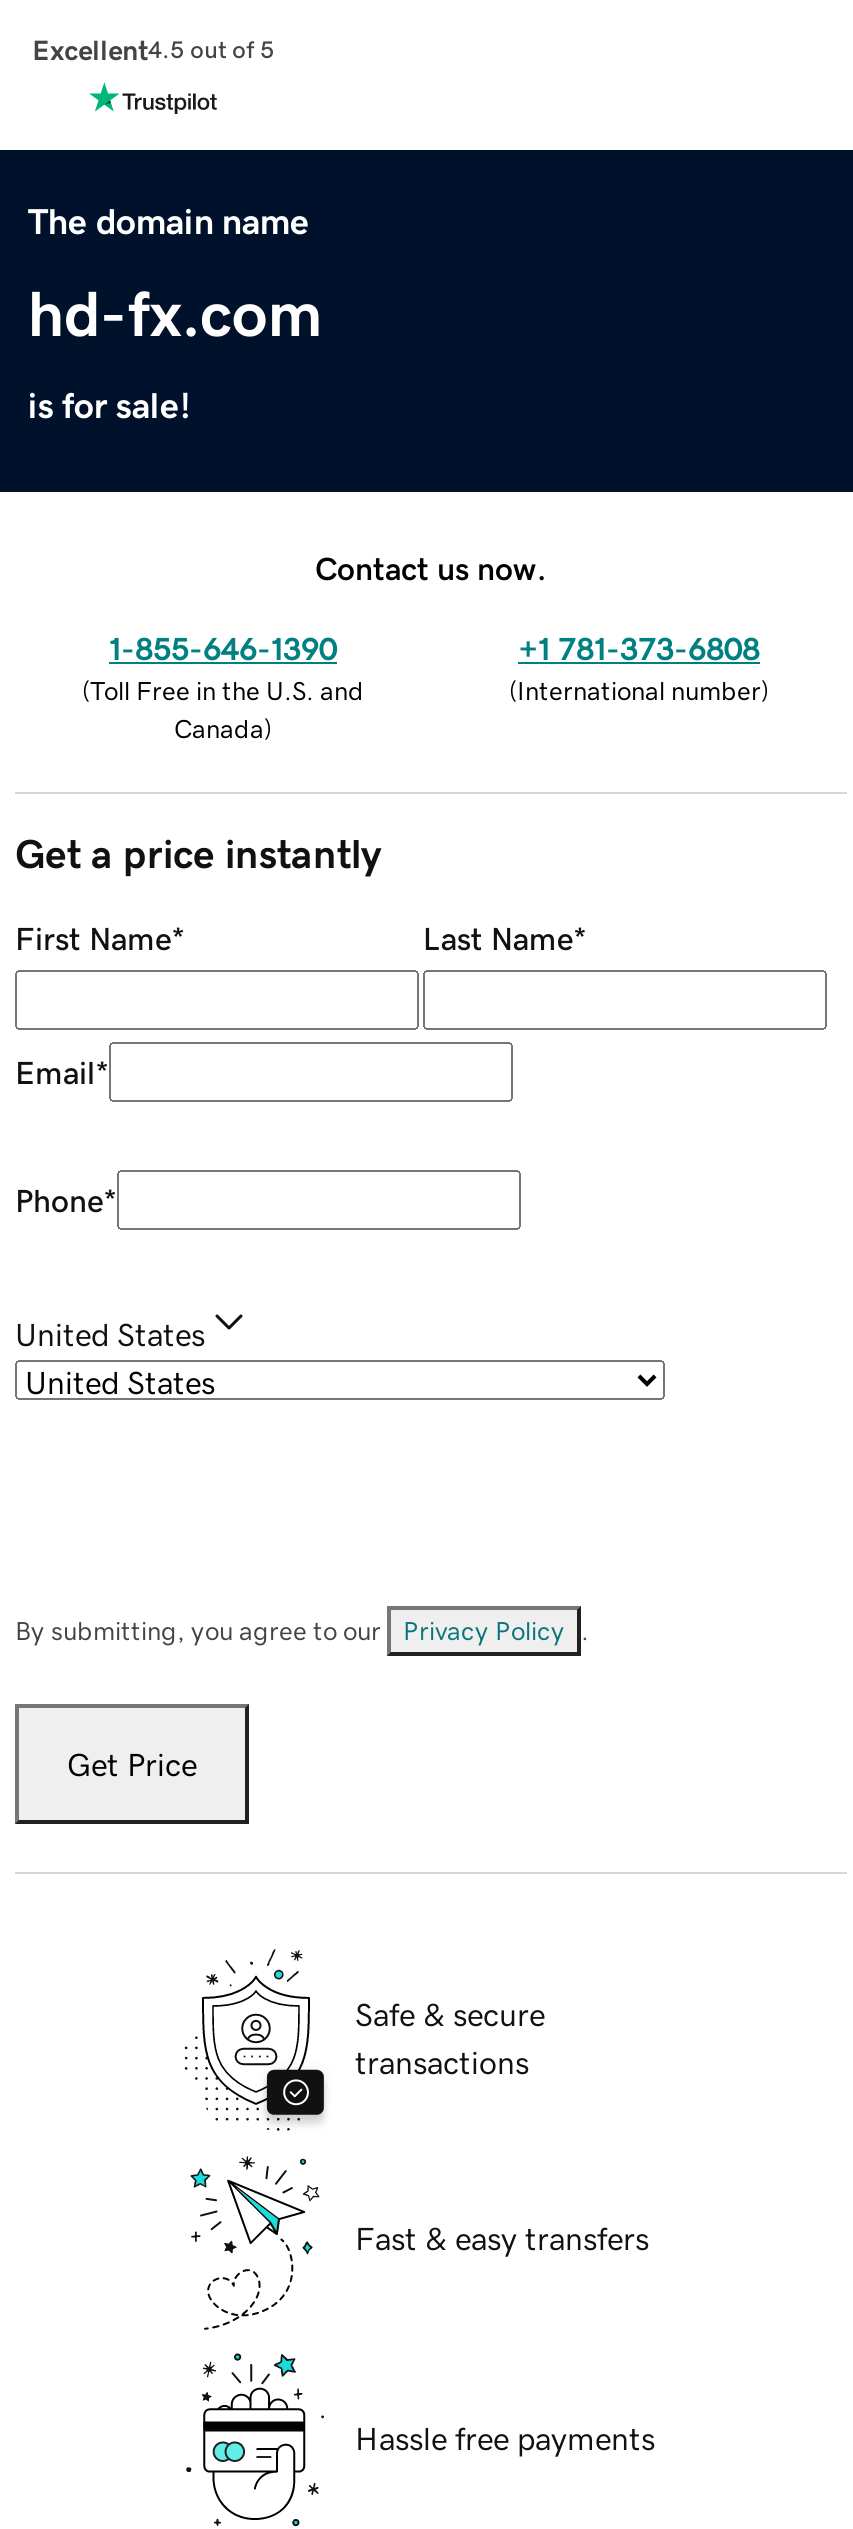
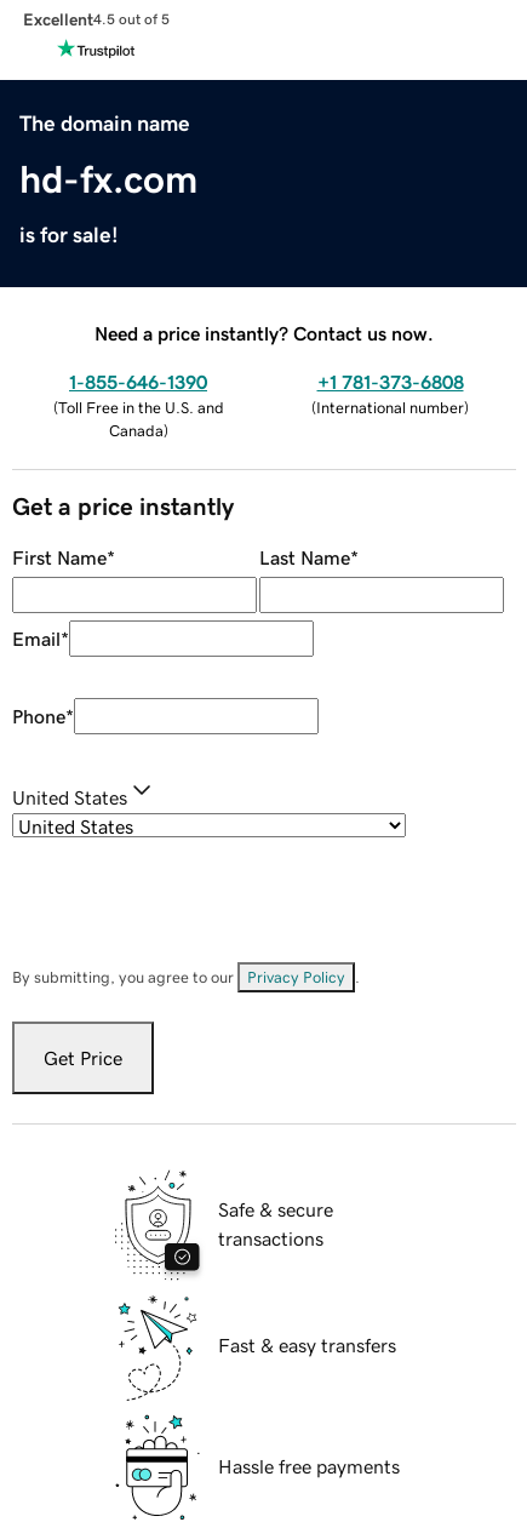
[315,551,547,583] Contact us now. -> [94,323,434,342] Need a price instantly? Contact us now.

